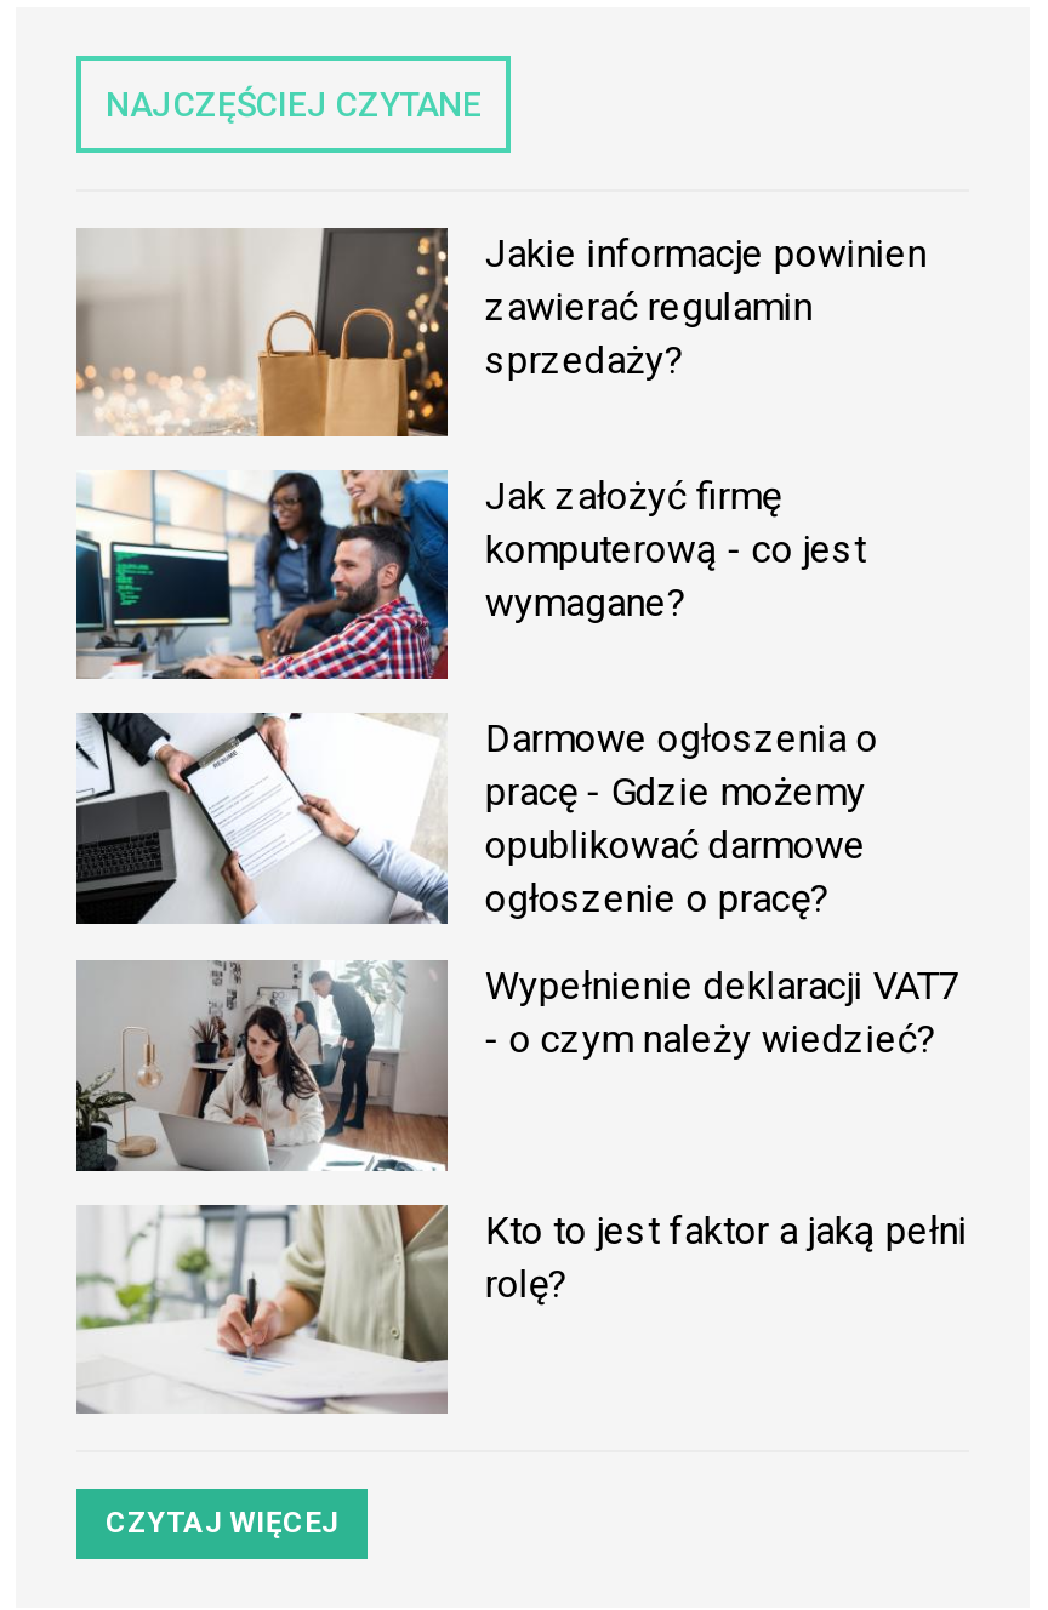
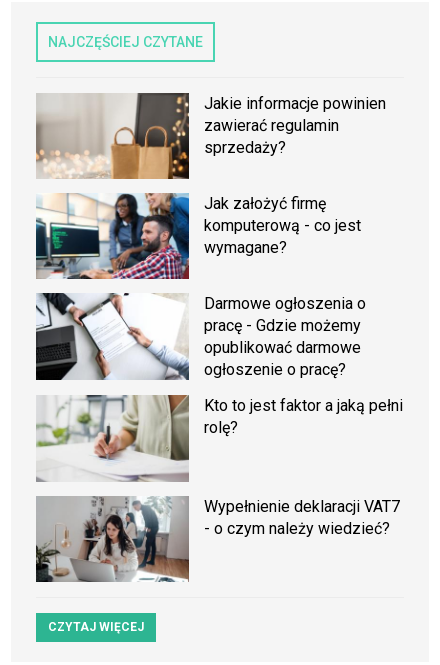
moved [74,960,960,1174] -> [35,496,400,583]: [image] | Wypełnienie deklaracji VAT7 | - o czym należy wiedzieć?
moved [74,1203,967,1416] -> [35,395,403,483]: [image] | Kto to jest faktor a jaką pełni | rolę?

